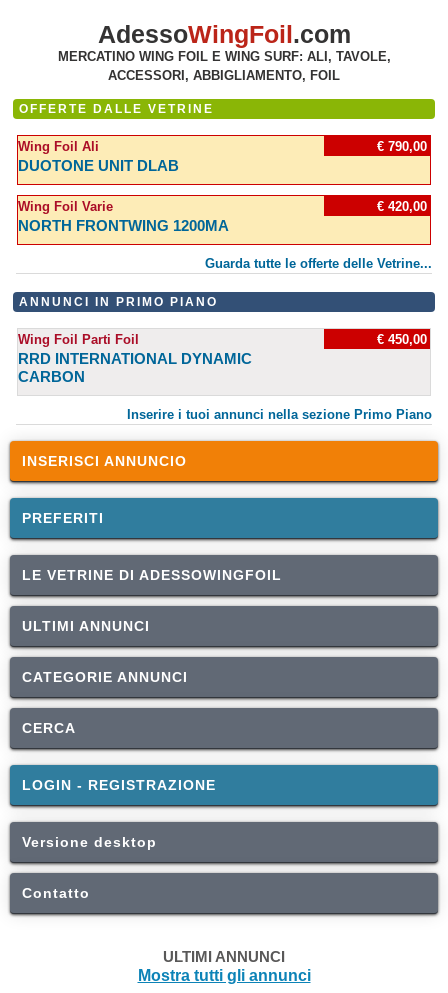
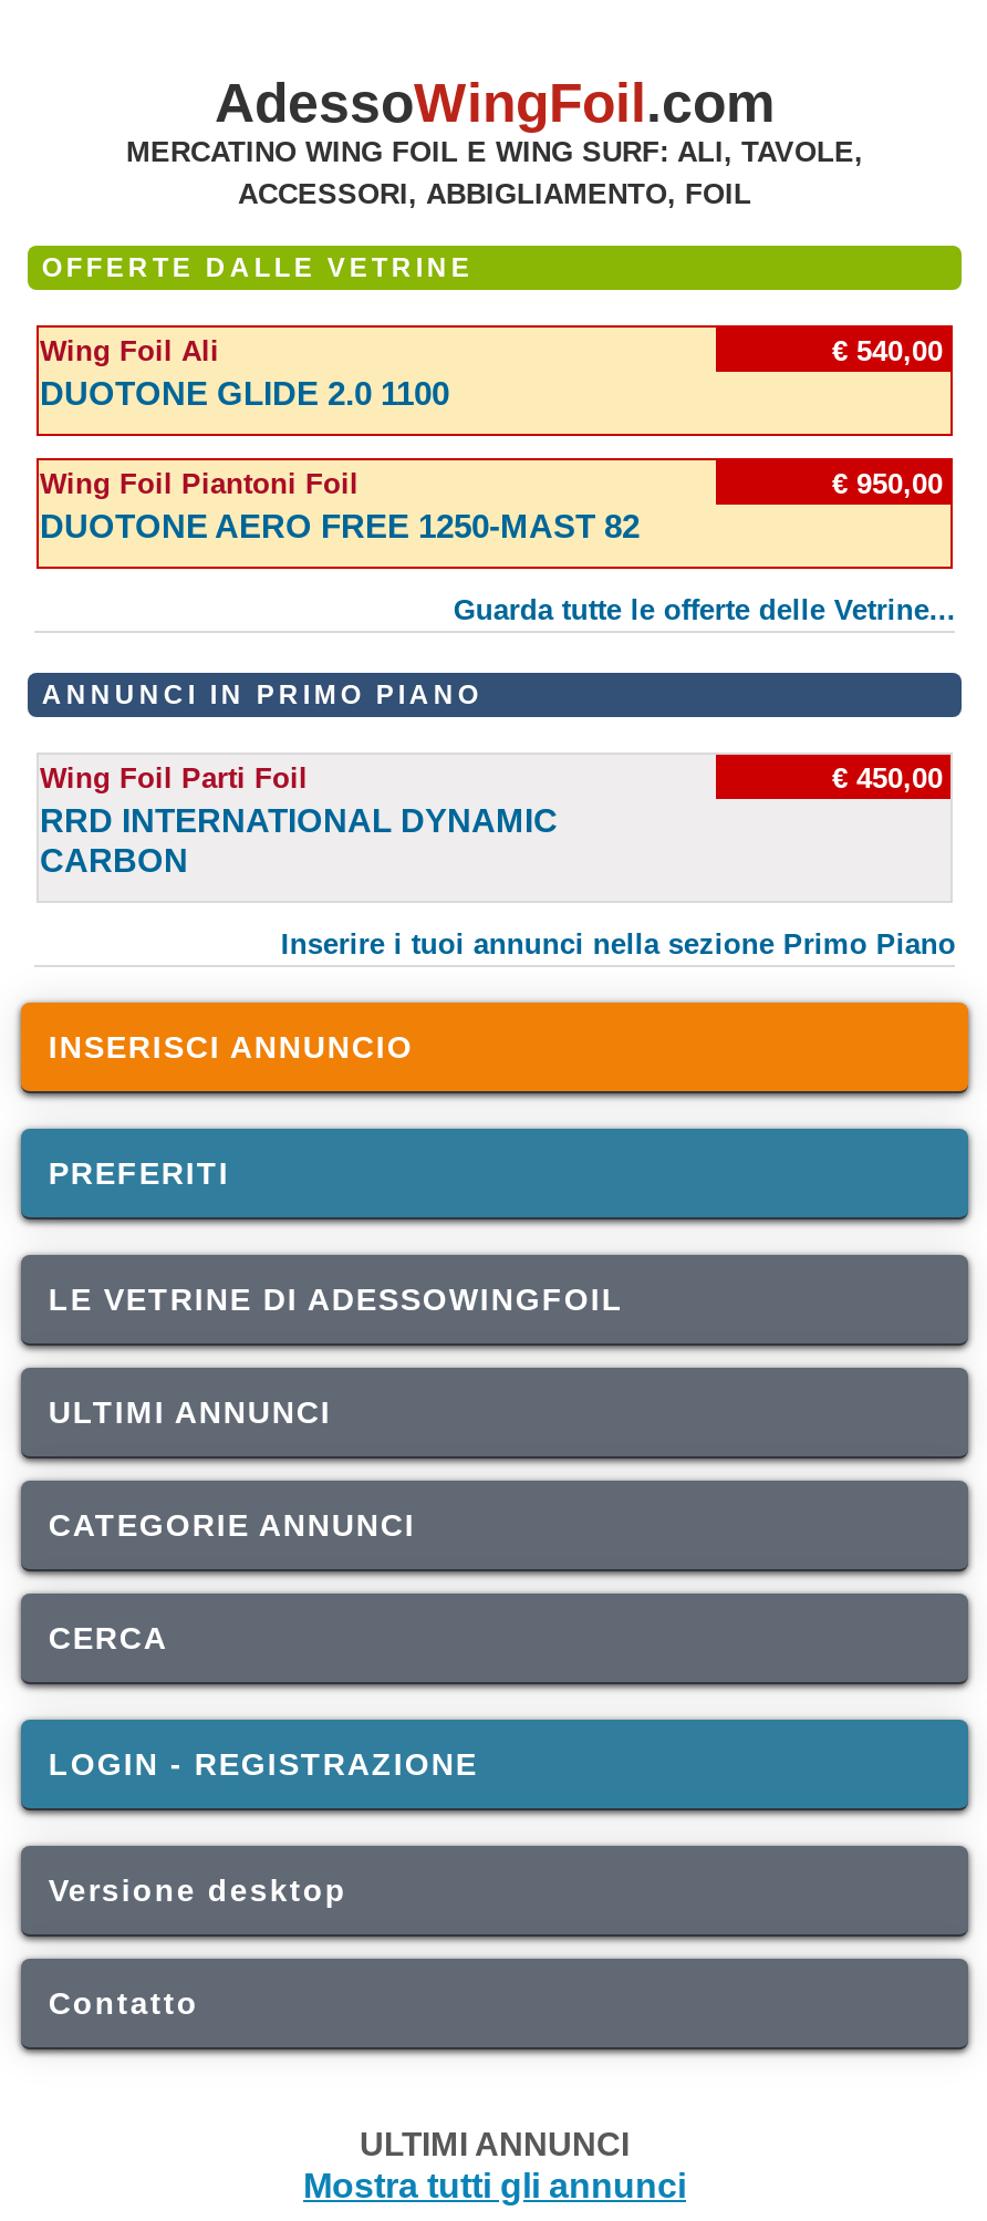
[18,139,426,174] € 790,00 | DUOTONE UNIT DLAB -> [40,334,943,412] € 540,00 | DUOTONE GLIDE 2.0 1100
[18,199,426,234] Wing Foil Varie | € 420,00 | NORTH FRONTWING 1200MA -> [40,467,943,544] Wing Foil Piantoni Foil | € 950,00 | DUOTONE AERO FREE 1250-MAST 82

